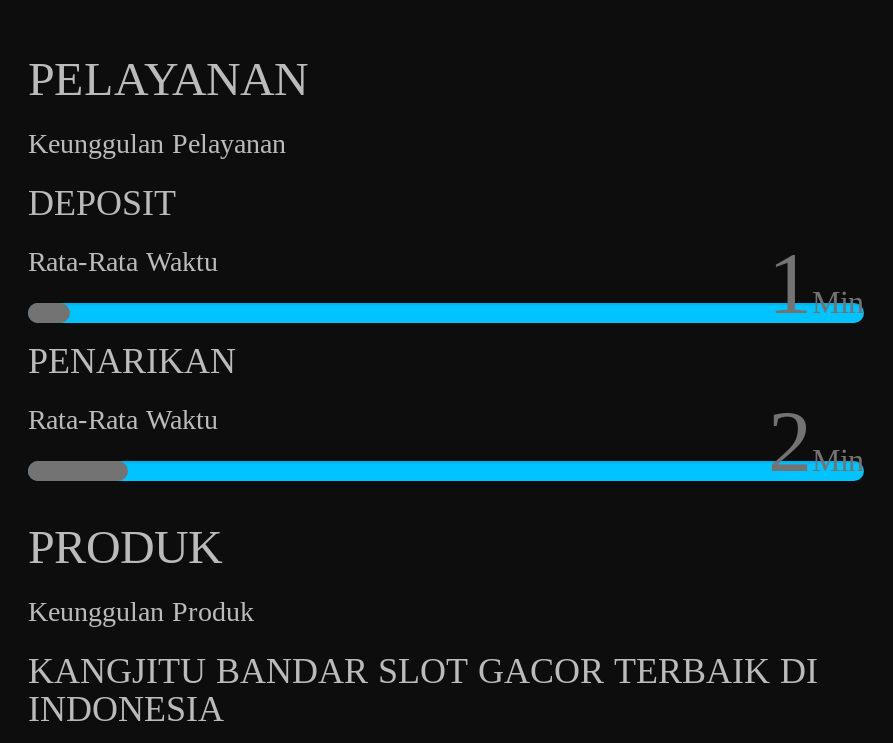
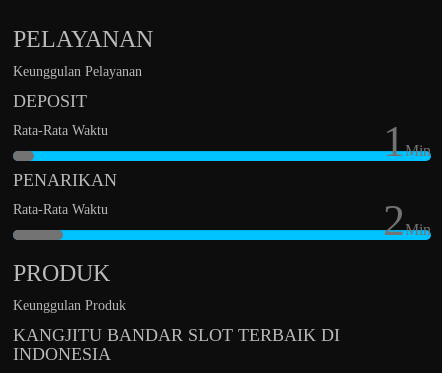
[28,652,818,692] KANGJITU BANDAR SLOT GACOR TERBAIK DI -> [13,325,340,345] KANGJITU BANDAR SLOT TERBAIK DI

